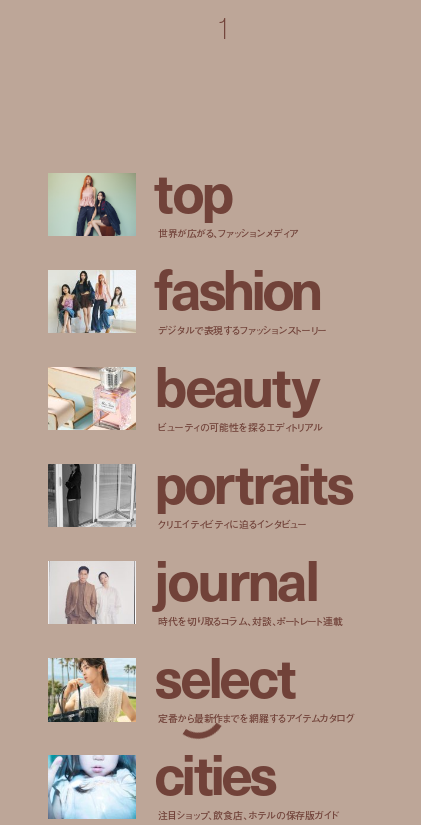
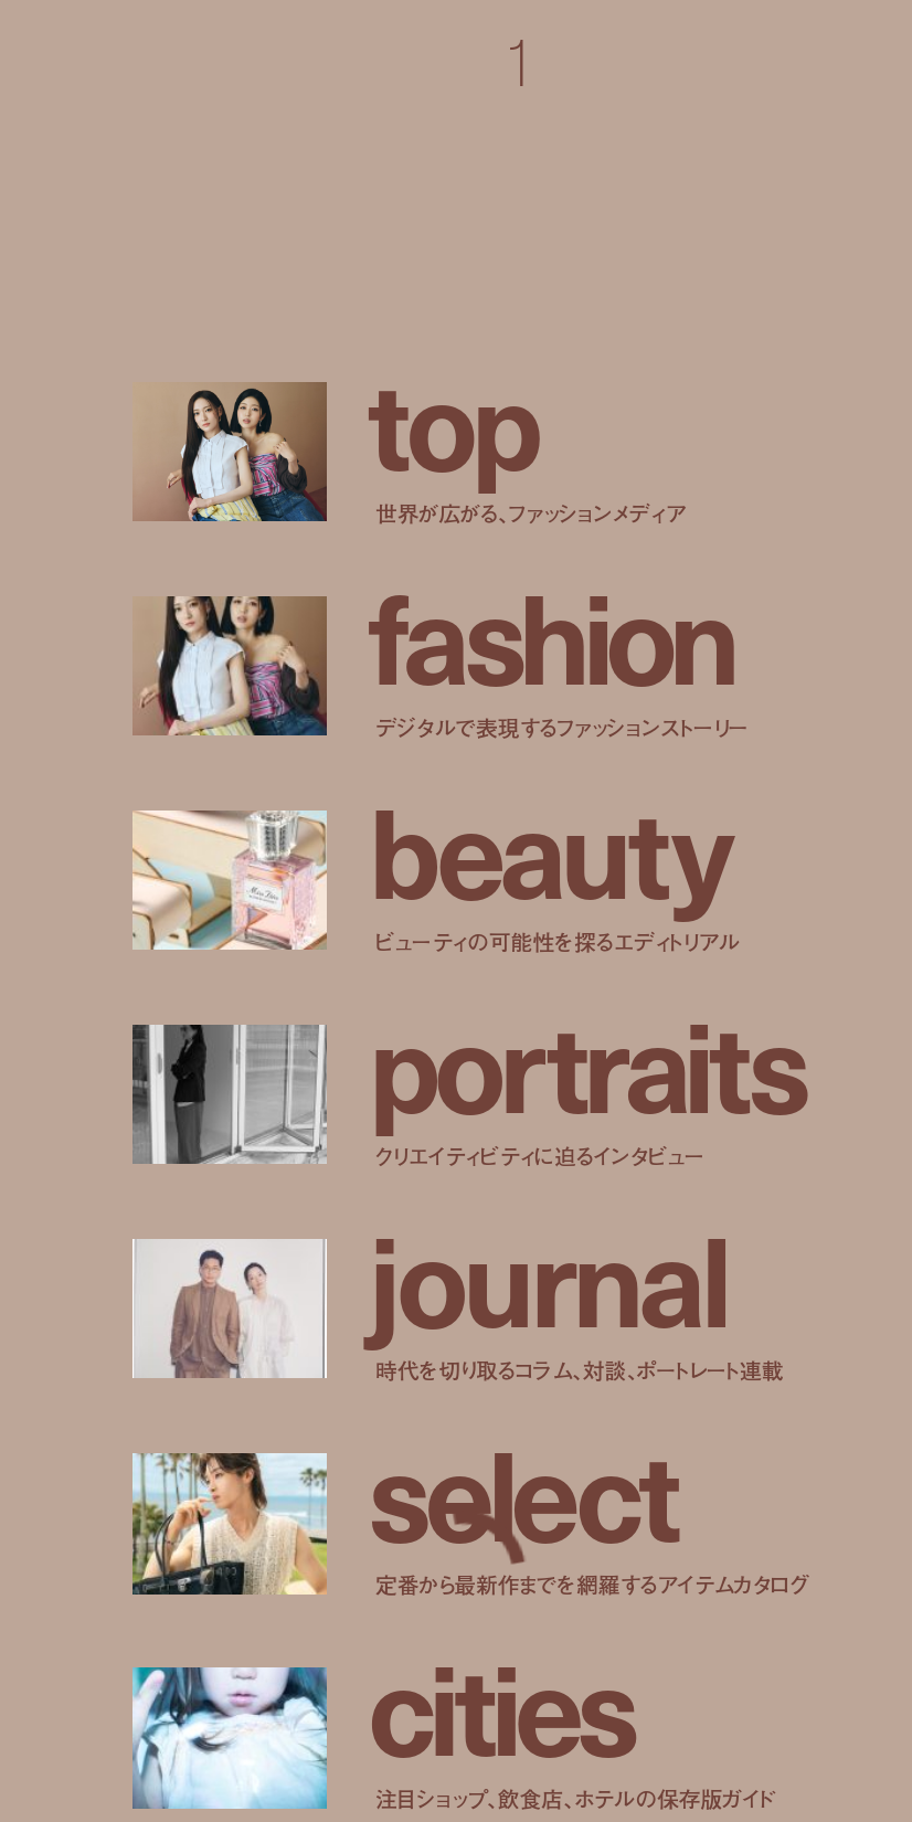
[48,173,136,237] [image] -> [132,382,329,523] [image]
[47,269,137,334] [image] -> [132,594,329,738] [image]

